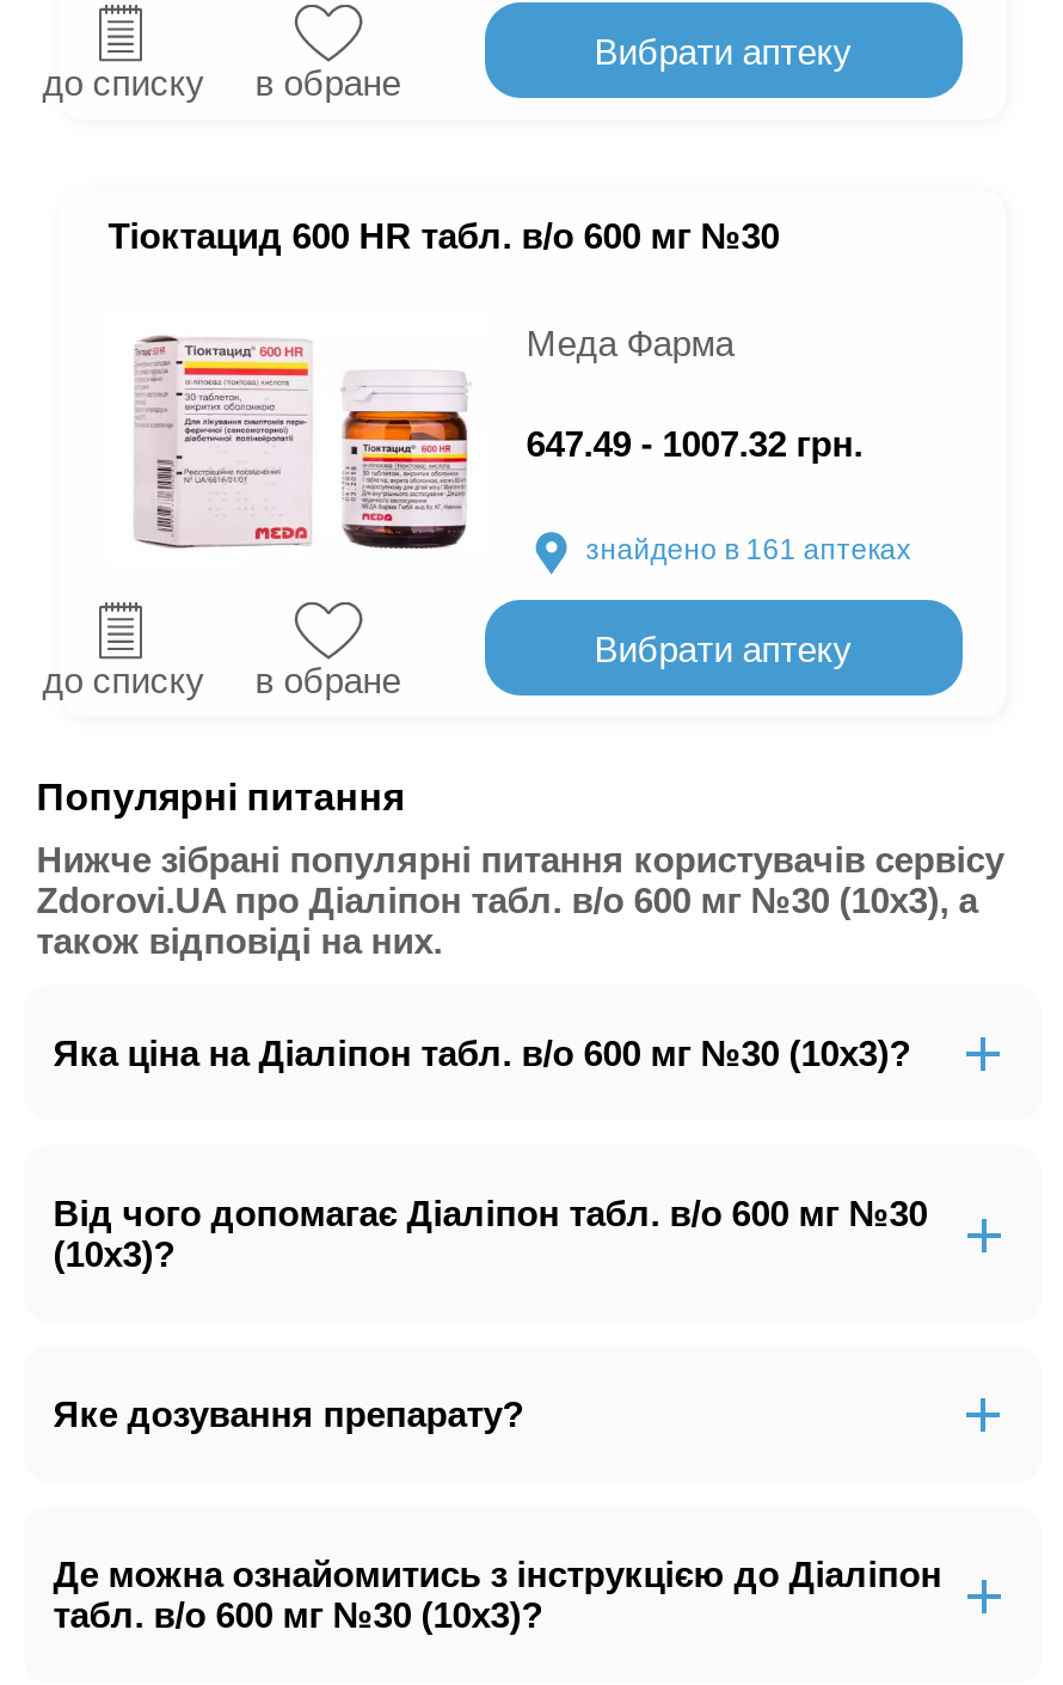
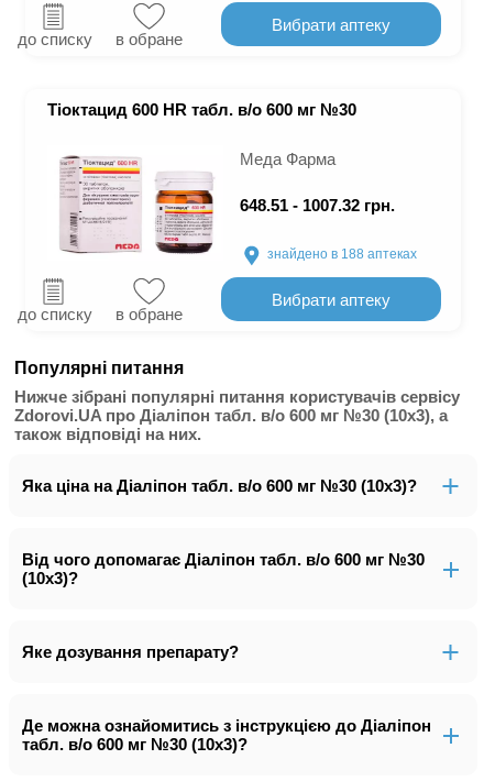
[526,424,863,464] 647.49 - 1007.32 грн. -> [240,196,395,215] 648.51 - 1007.32 грн.
[586,533,911,567] знайдено в 161 аптеках -> [268,247,417,262] знайдено в 188 аптеках

